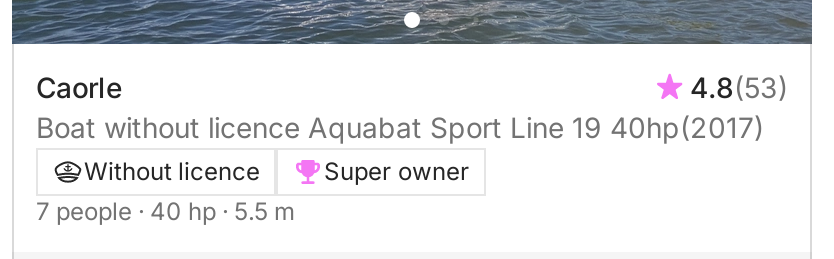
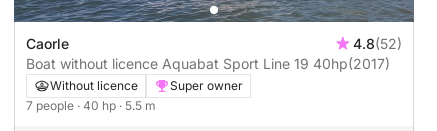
[690,70,788,104] 4.8(53) -> [353,35,402,52] 4.8(52)

